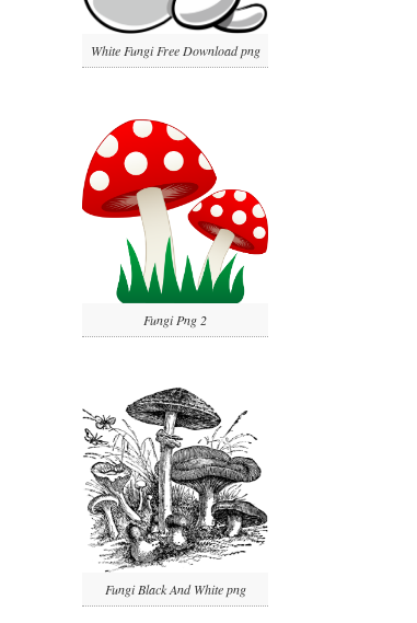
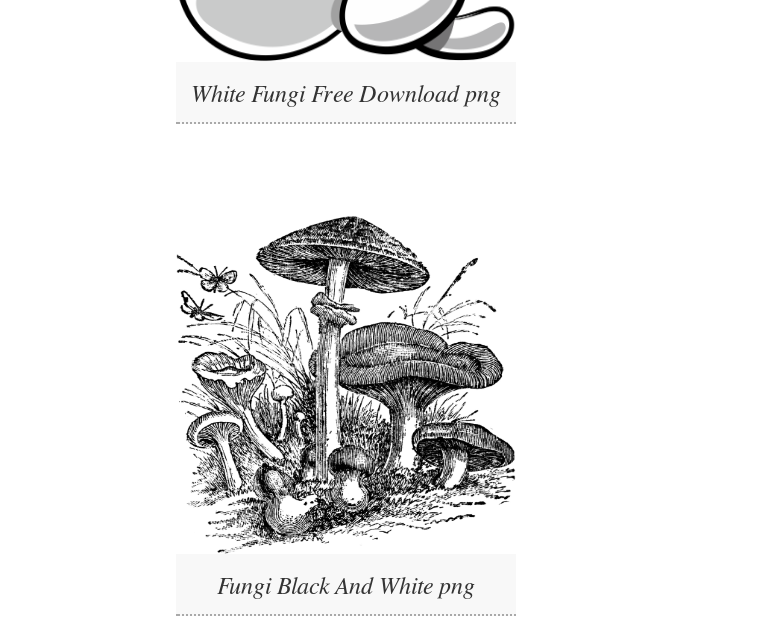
[81,118,269,328] [image] | Fungi Png 2 -> none

